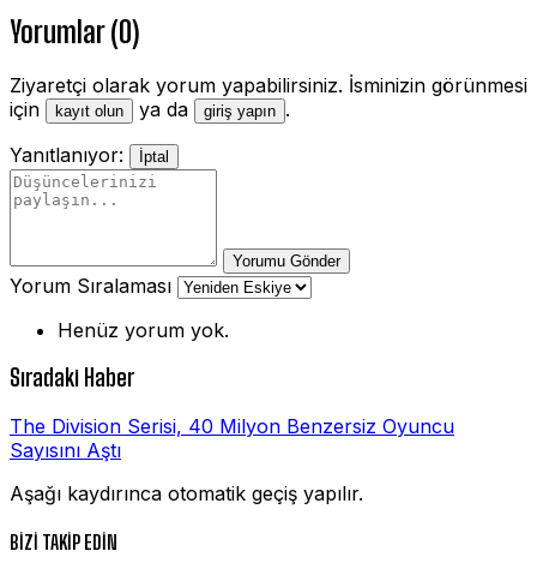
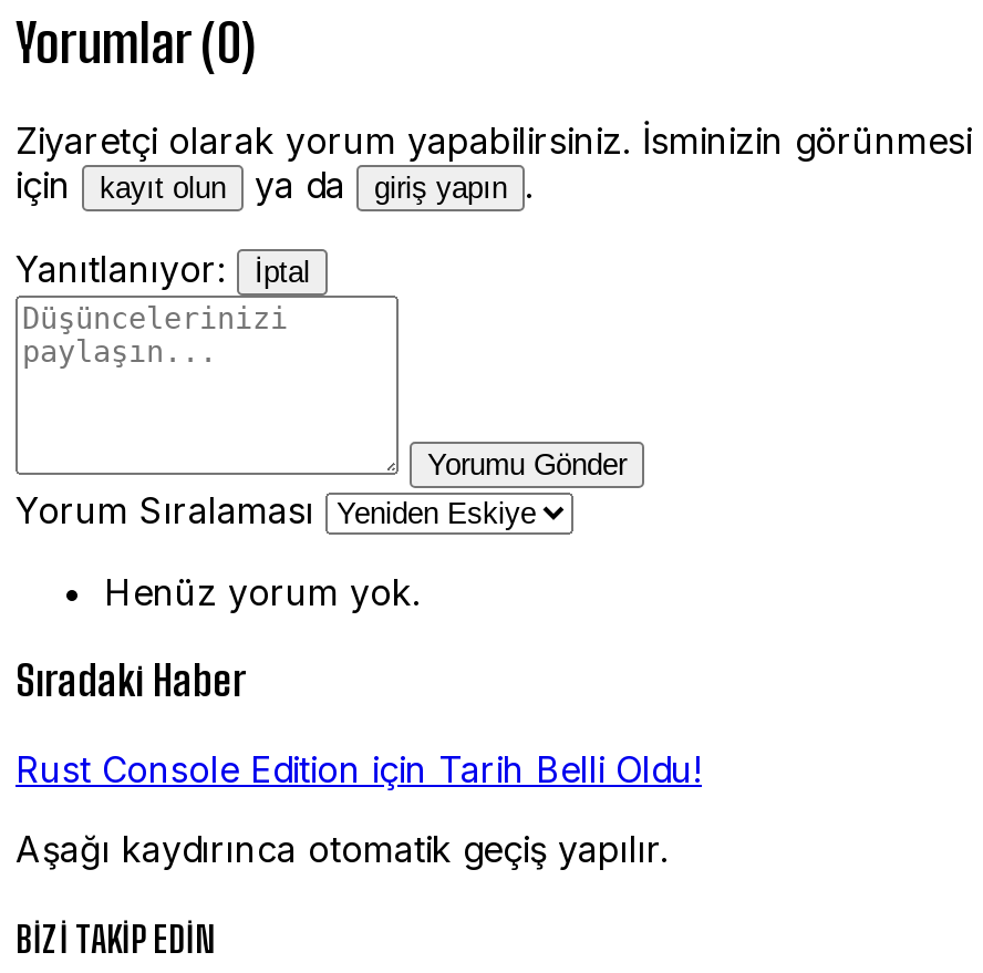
[10,414,454,462] The Division Serisi, 40 Milyon Benzersiz Oyuncu | Sayısını Aştı -> [15,746,702,791] Rust Console Edition için Tarih Belli Oldu!

